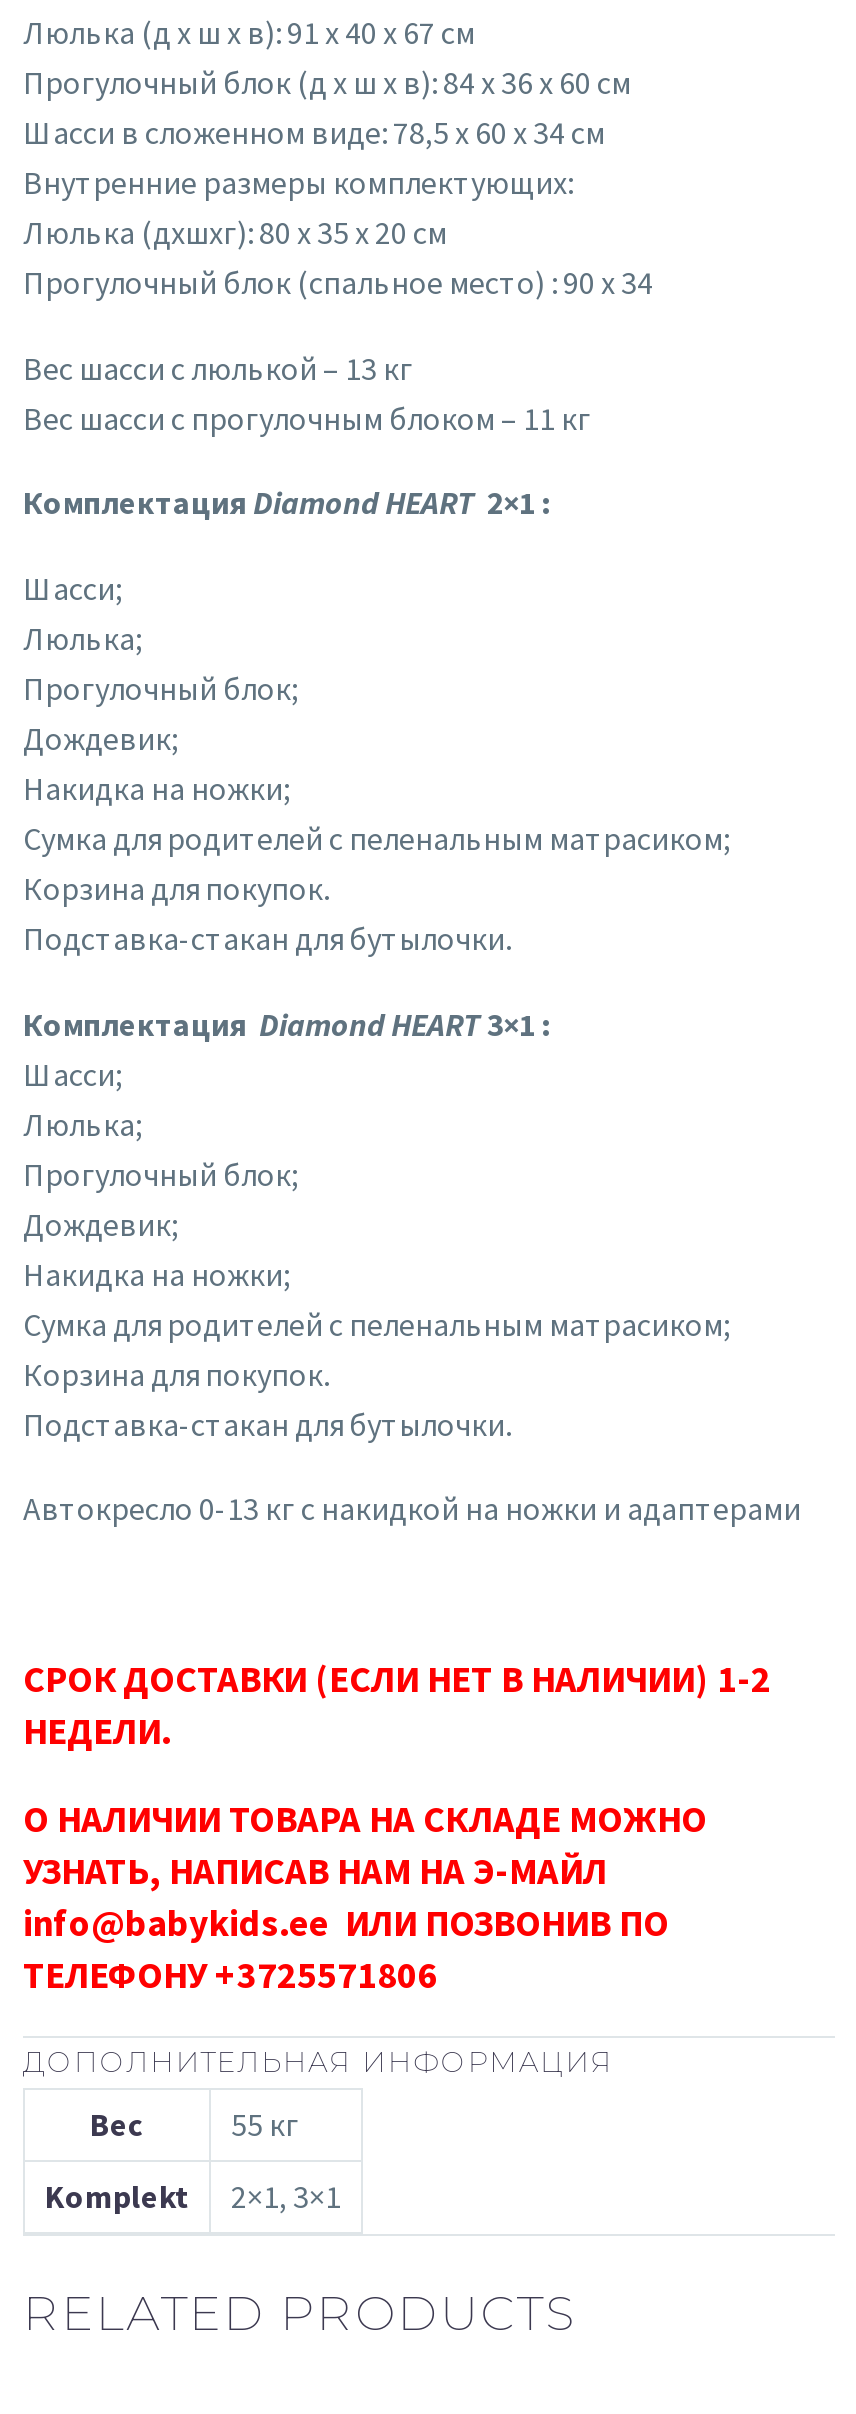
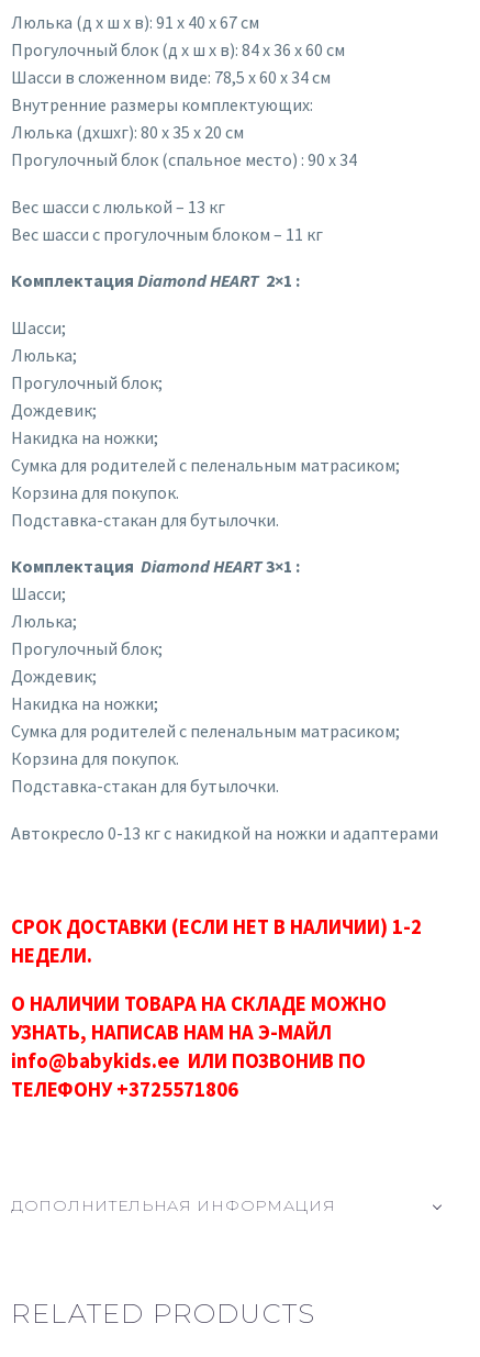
moved [23,2045,614,2081] -> [11,1195,336,1215]: ДОПОЛНИТЕЛЬНАЯ ИНФОРМАЦИЯ
[45,2105,341,2217] Вес | 55 кг | Komplekt | 2×1, 3×1 -> none

